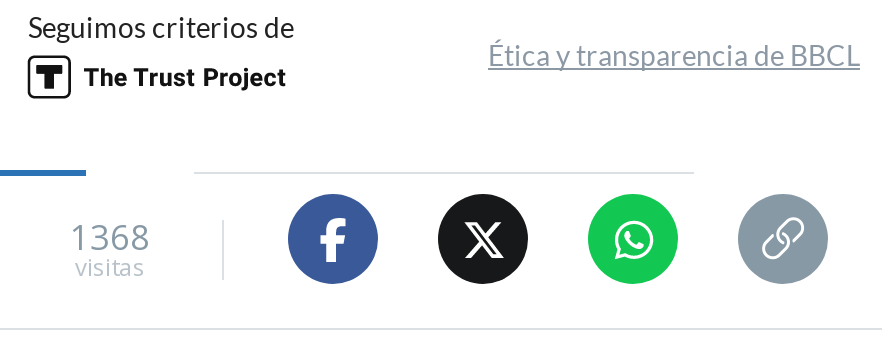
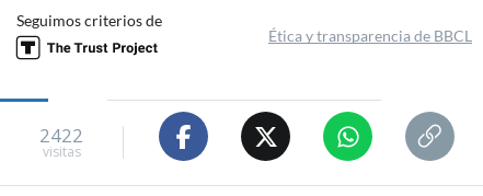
[70,214,150,260] 1368 -> [39,122,83,148] 2422

